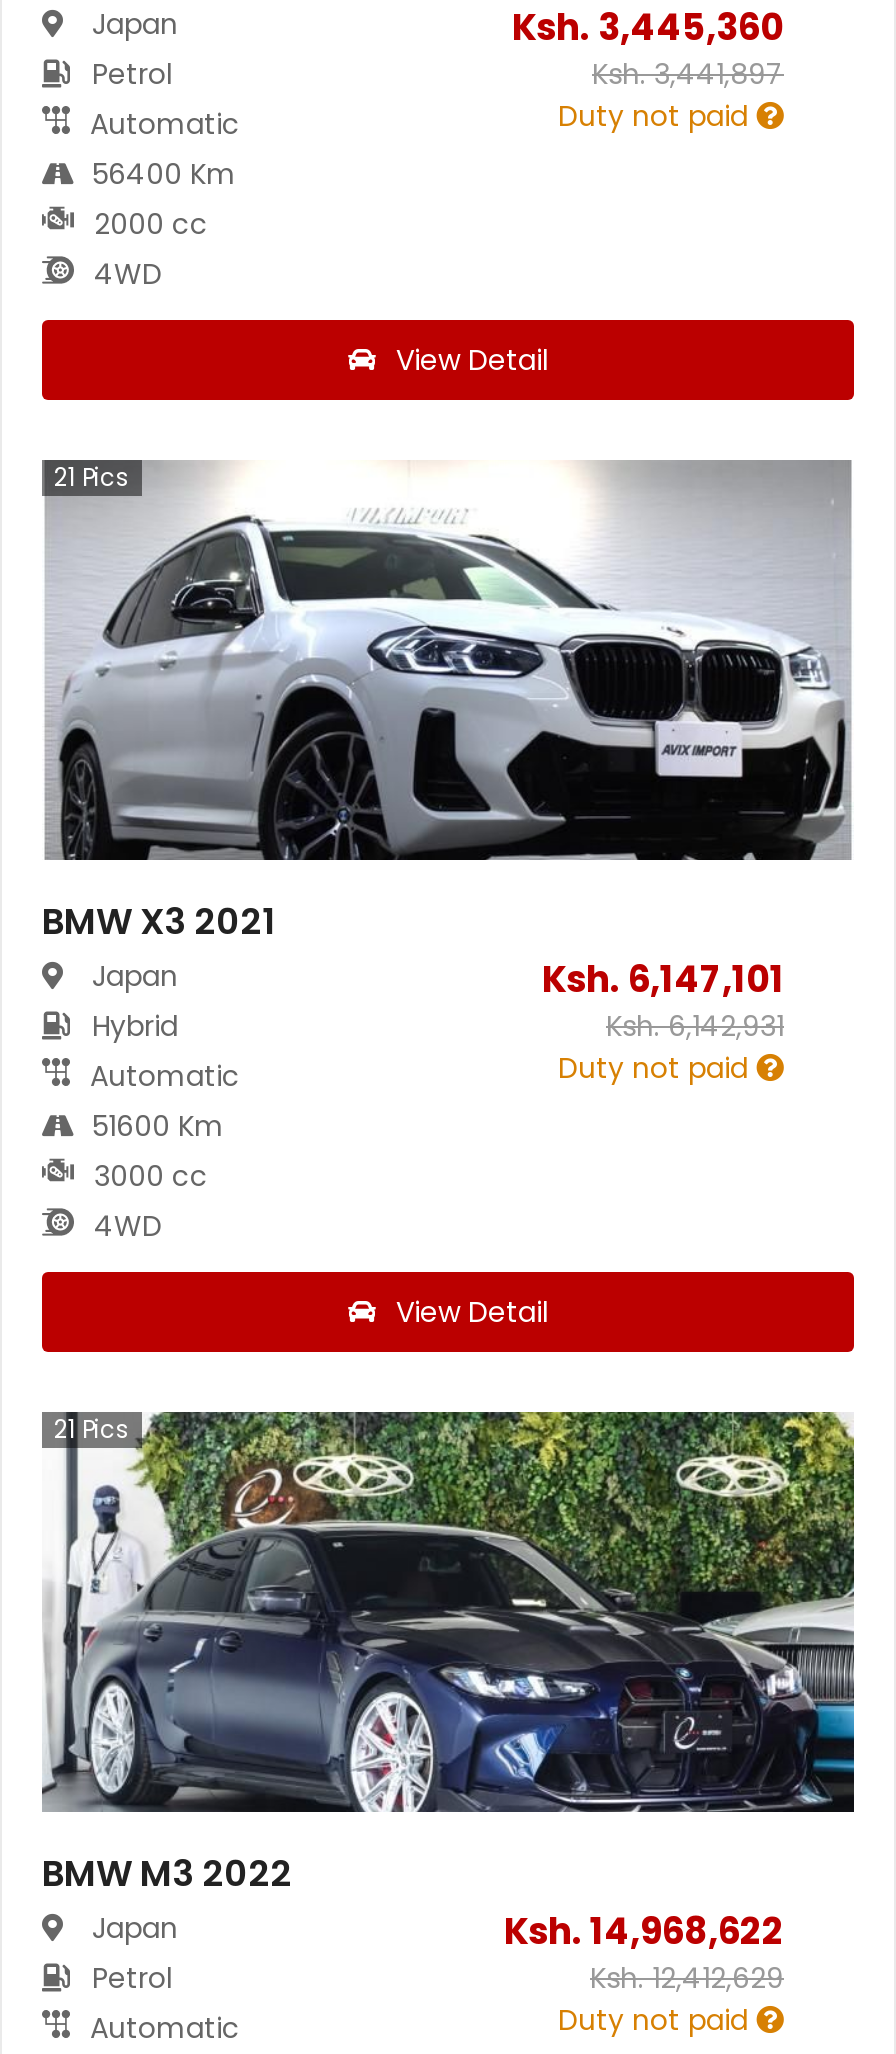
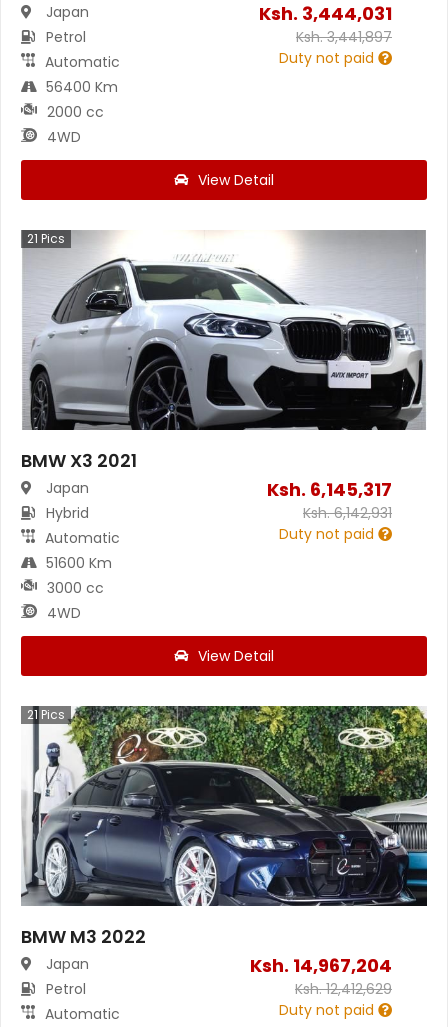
[512,2,784,52] Ksh. 3,445,360 -> [259,1,392,26] Ksh. 3,444,031
[542,954,784,1004] Ksh. 6,147,101 -> [267,477,392,502] Ksh. 6,145,317
[504,1906,784,1956] Ksh. 14,968,622 -> [250,953,392,978] Ksh. 14,967,204

